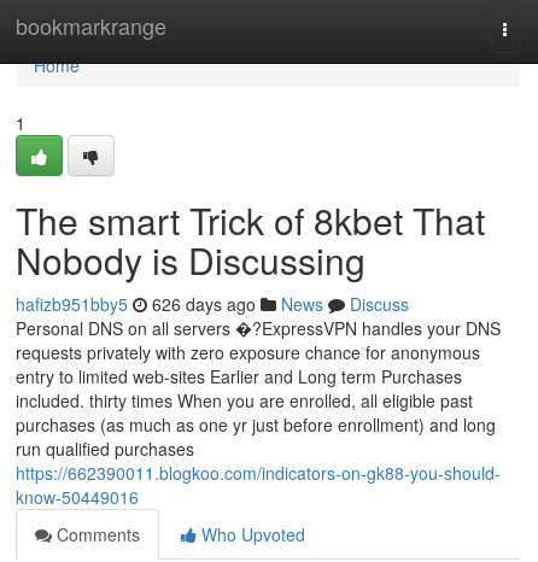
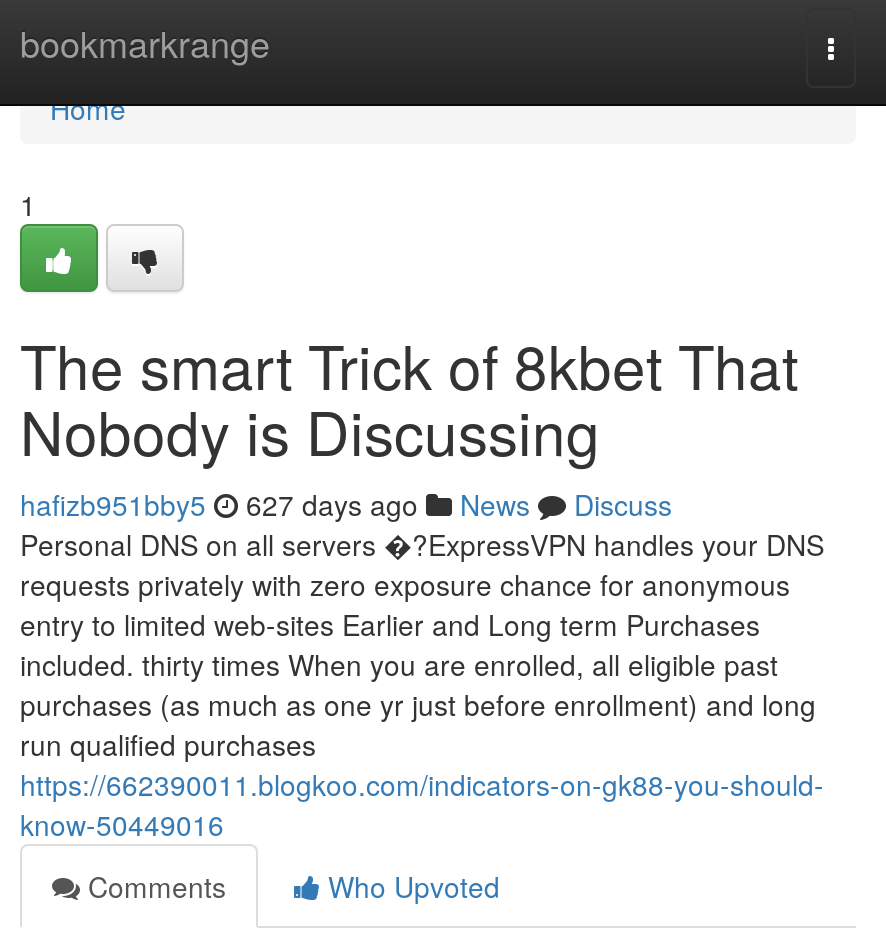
[16,292,409,316] hafizb951bby5 626 days ago News Discuss -> [20,484,672,524] hafizb951bby5 627 days ago News Discuss

